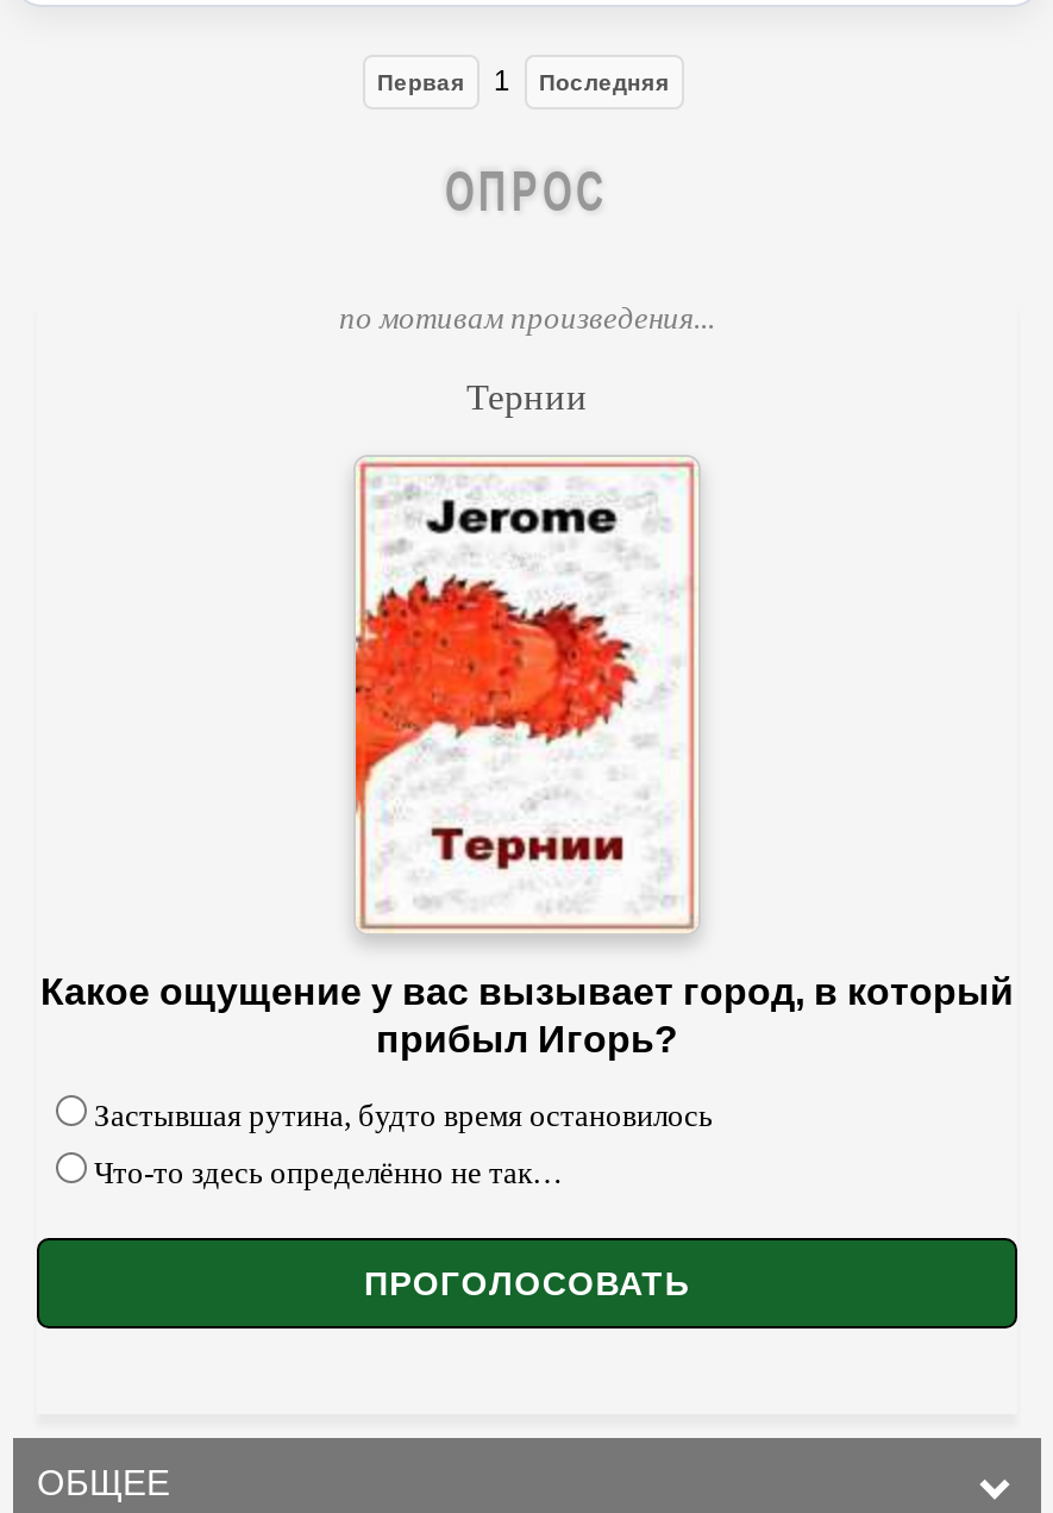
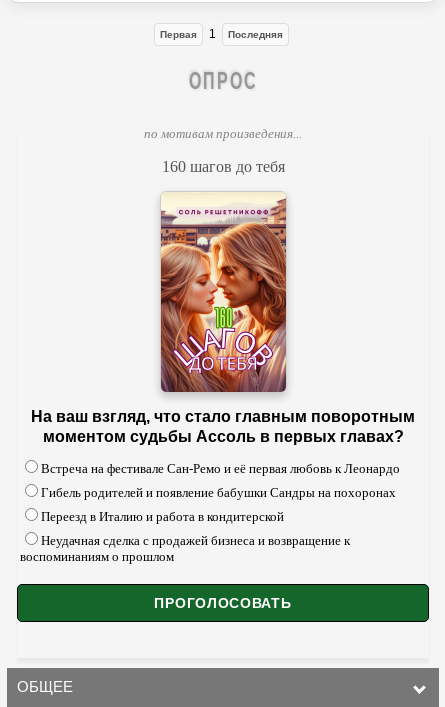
[466,375,588,416] Тернии -> [161,158,284,175] 160 шагов до тебя
[351,459,701,802] [image] -> [150,195,295,393] [image]
[40,972,1014,1191] Какое ощущение у вас вызывает город, в который | прибыл Игорь? | Застывшая рутина, будто время остановилось | Что-то здесь определённо не так… -> [20,408,415,564] На ваш взгляд, что стало главным поворотным | моментом судьбы Ассоль в первых главах? | Встреча на фестивале Сан-Ремо и её первая любовь к Леонардо | Гибель родителей и появление бабушки Сандры на похоронах | Переезд в Италию и работа в кондитерской | Неудачная сделка с продажей бизнеса и возвращение к | воспоминаниям о прошлом

